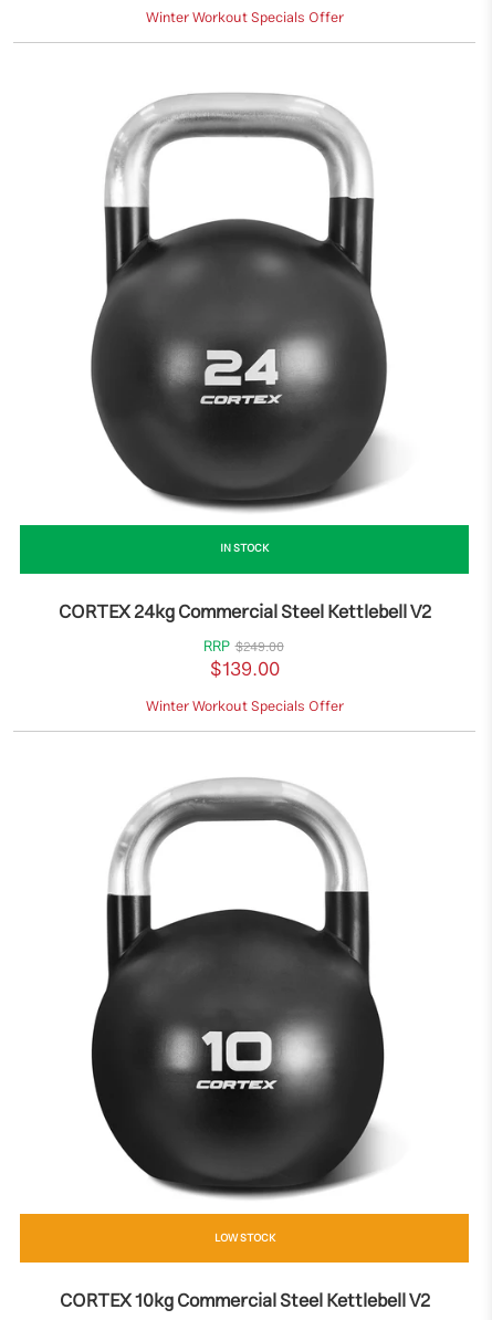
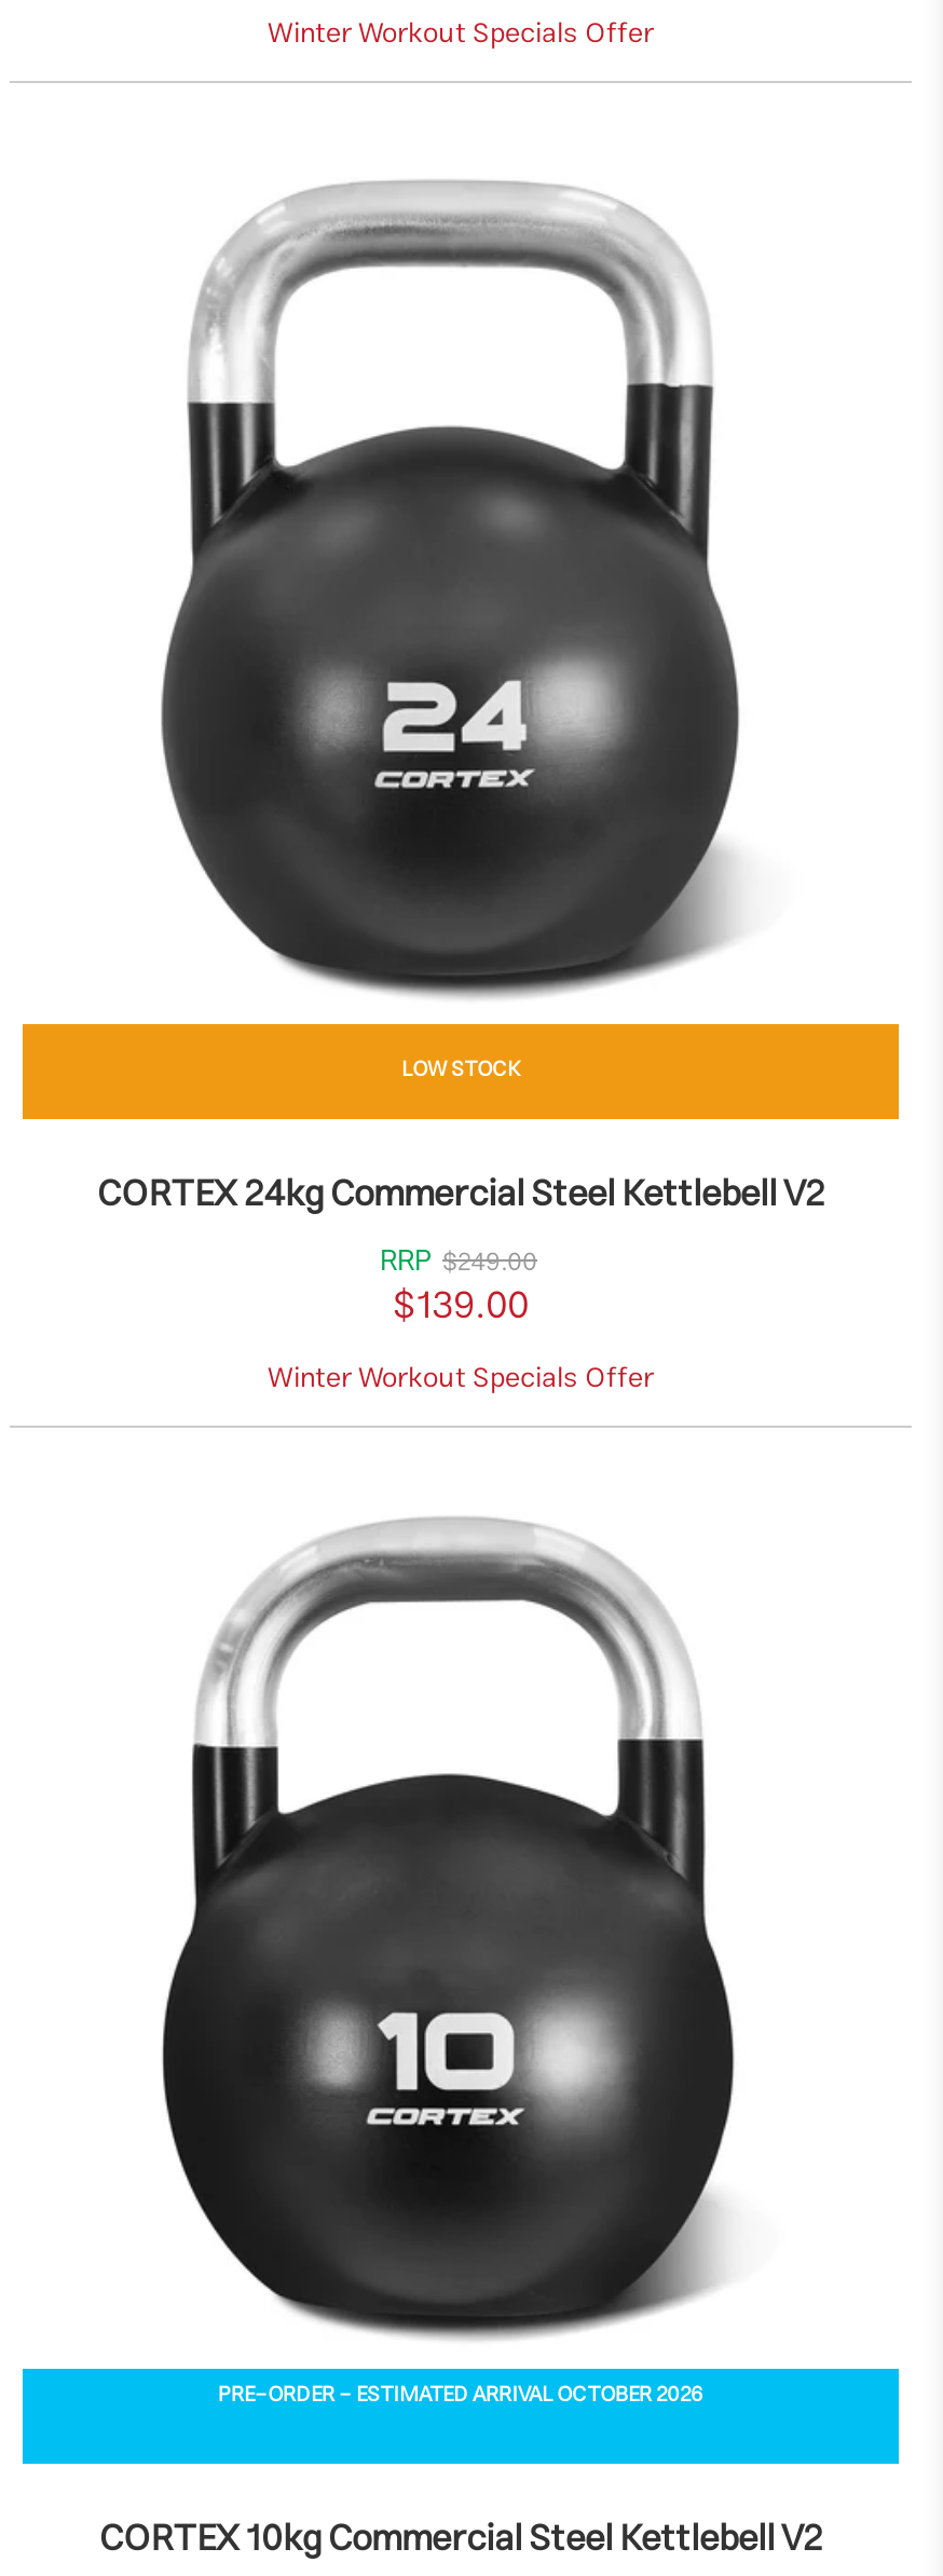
[220,539,269,559] IN STOCK -> none
none -> [218,2375,703,2414] PRE-ORDER- ESTIMATED ARRIVAL OCTOBER 2026
moved [214,1228,275,1248] -> [401,1051,520,1090]: LOW STOCK

